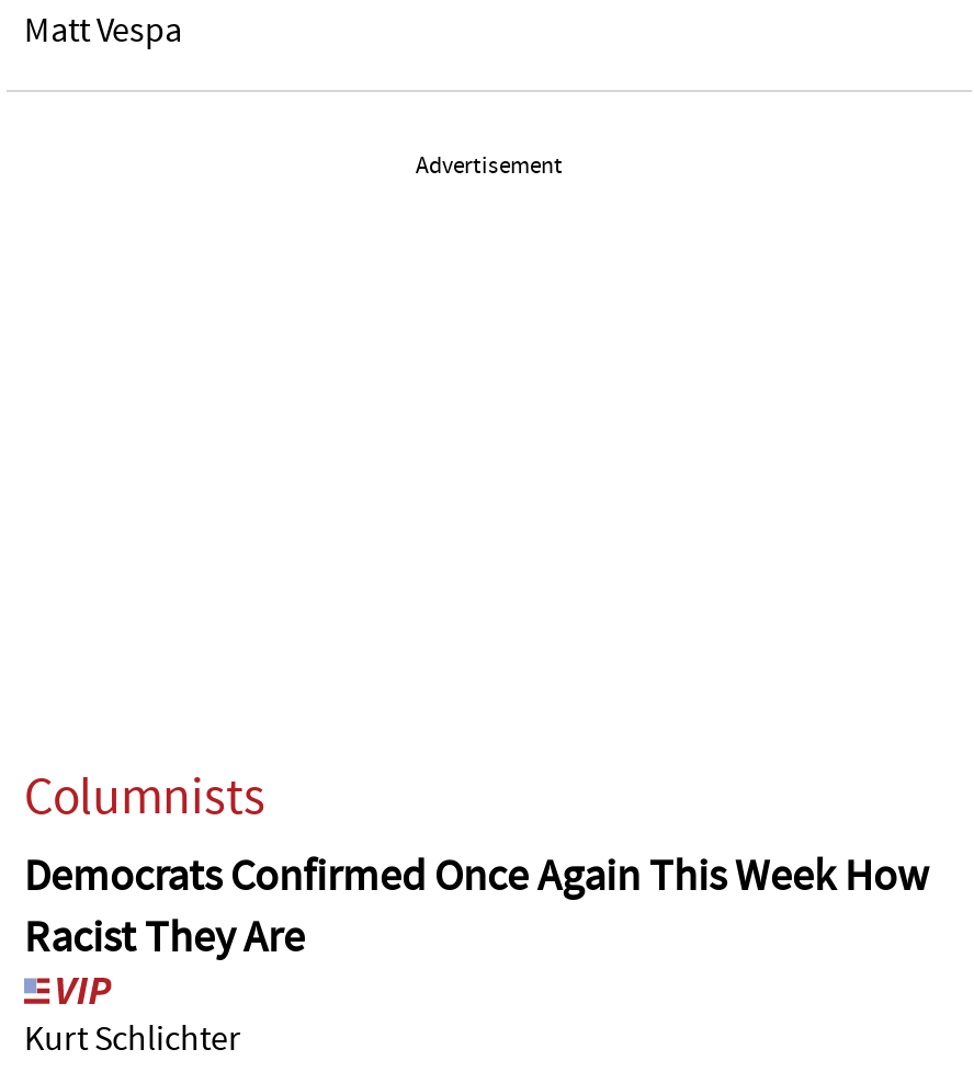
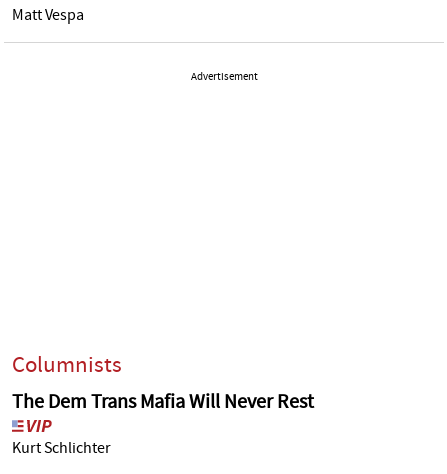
[24,857,928,962] Democrats Confirmed Once Again This Week How | Racist They Are -> [12,393,314,413] The Dem Trans Mafia Will Never Rest

